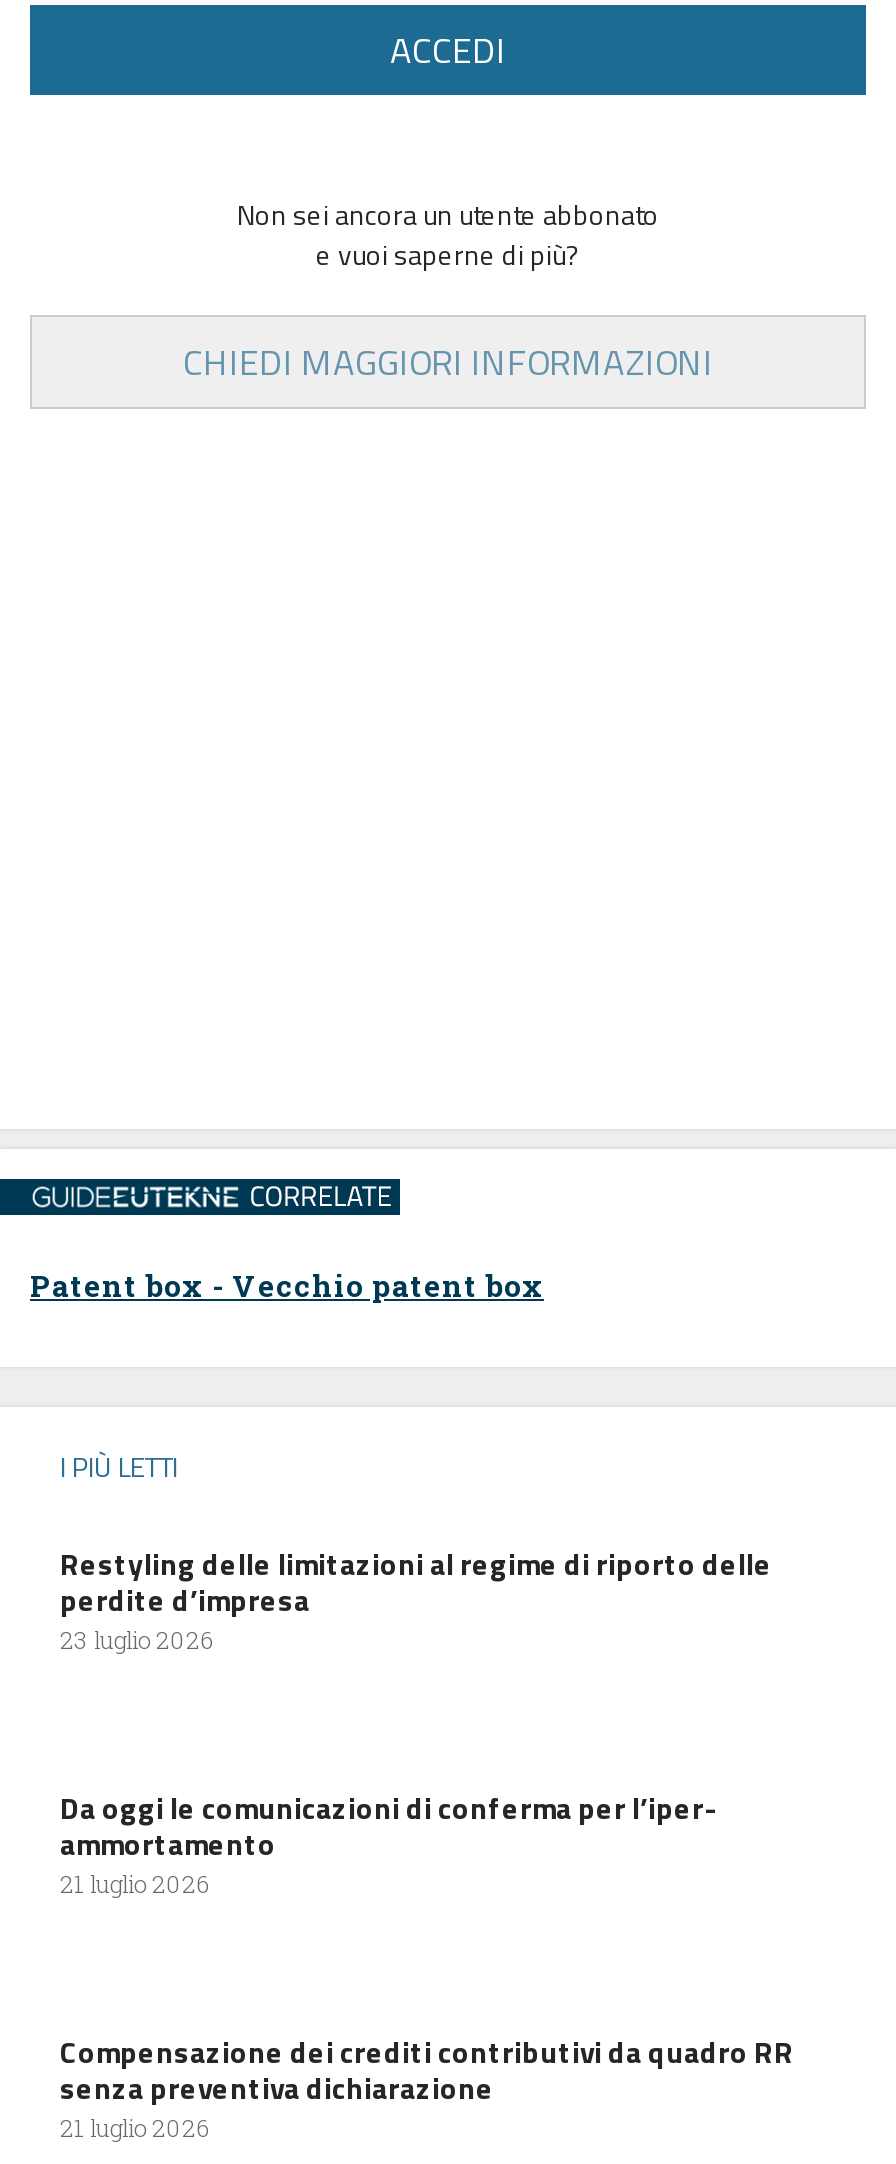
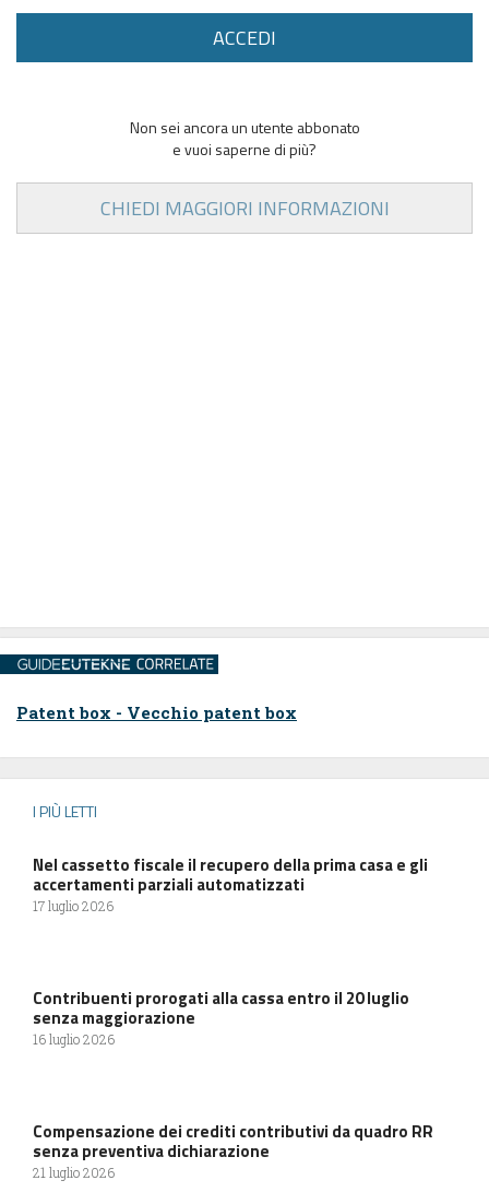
[60,1541,772,1655] Restyling delle limitazioni al regime di riporto delle | perdite d’impresa | 23 luglio 2026 -> [33,852,428,914] Nel cassetto fiscale il recupero della prima casa e gli | accertamenti parziali automatizzati | 17 luglio 2026
[60,1785,716,1899] Da oggi le comunicazioni di conferma per l’iper- | ammortamento | 21 luglio 2026 -> [33,985,409,1048] Contribuenti prorogati alla cassa entro il 20 luglio | senza maggiorazione | 16 luglio 2026

